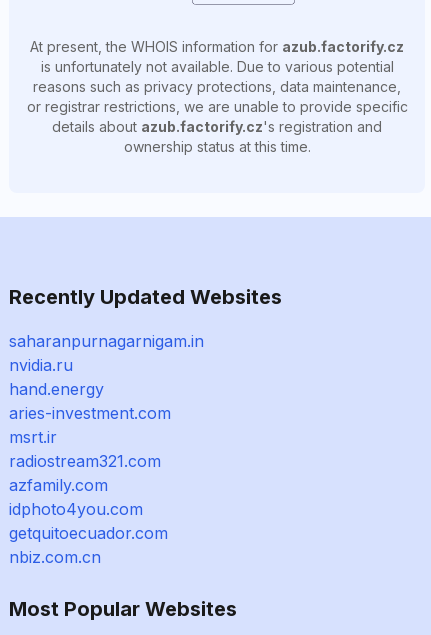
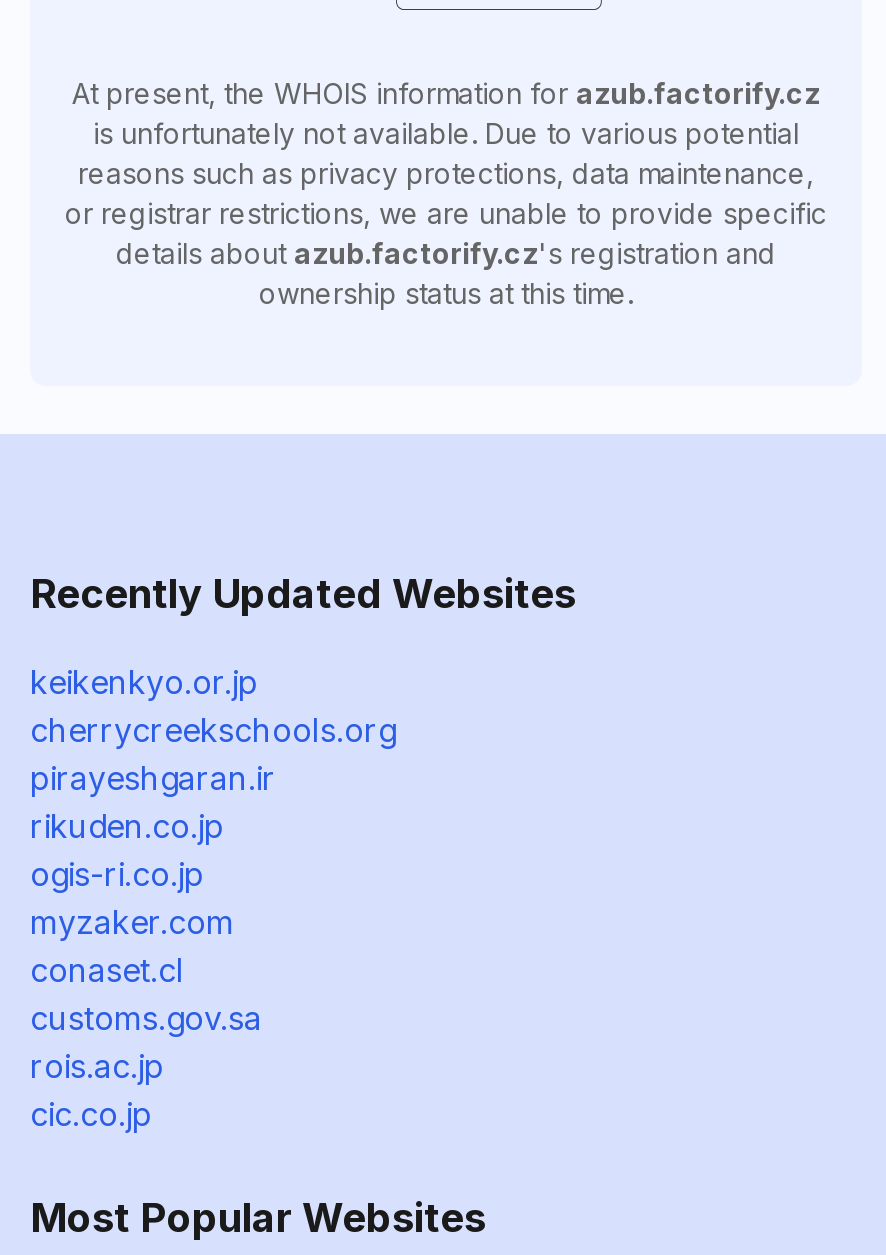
[9,331,204,567] saharanpurnagarnigam.in | nvidia.ru | hand.energy | aries-investment.com | msrt.ir | radiostream321.com | azfamily.com | idphoto4you.com | getquitoecuador.com | nbiz.com.cn -> [30,662,396,1134] keikenkyo.or.jp | cherrycreekschools.org | pirayeshgaran.ir | rikuden.co.jp | ogis-ri.co.jp | myzaker.com | conaset.cl | customs.gov.sa | rois.ac.jp | cic.co.jp

